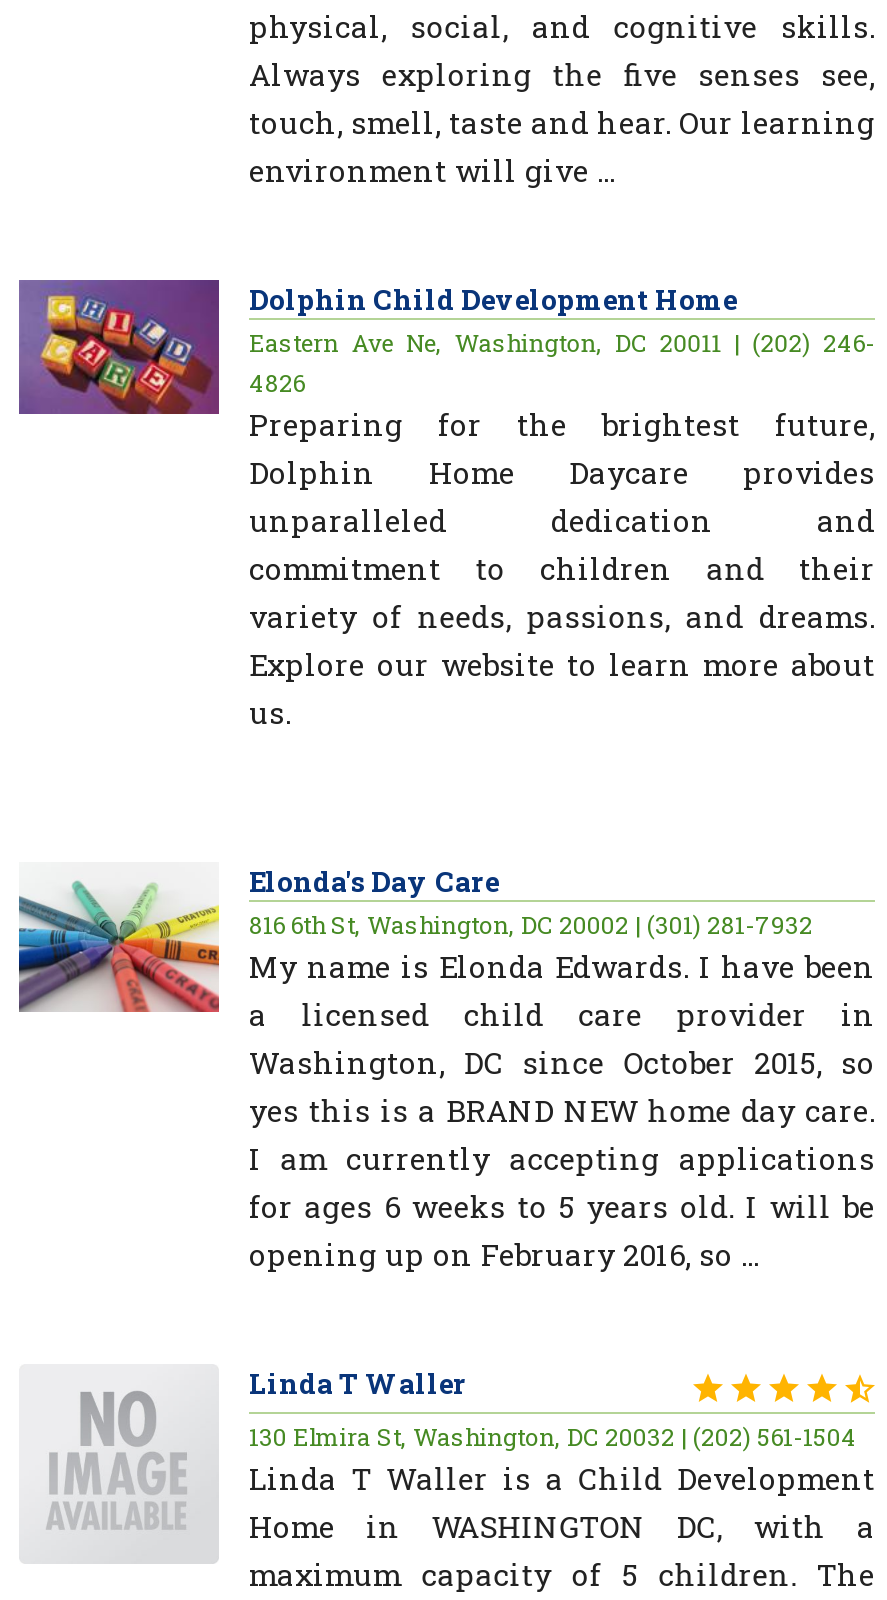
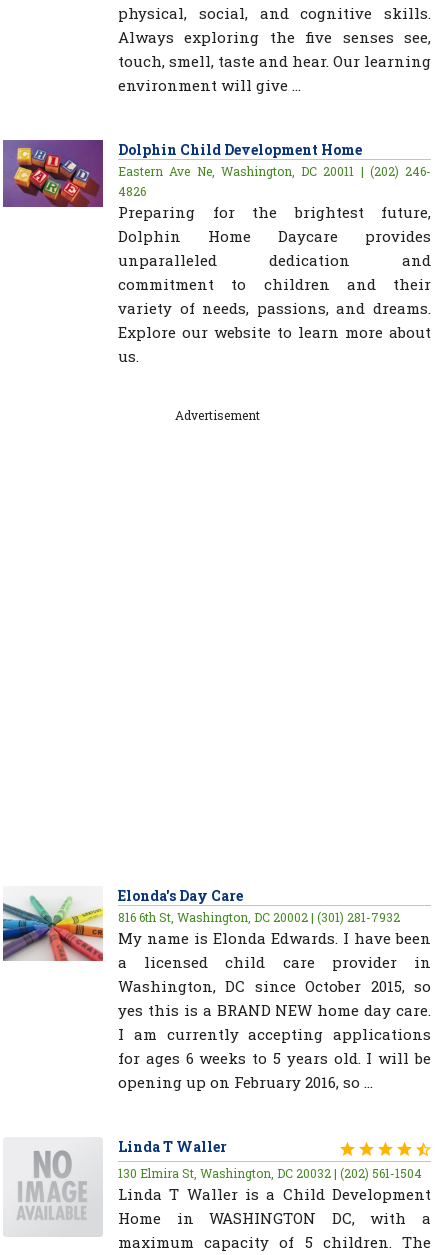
none -> [174,407,259,423] Advertisement

